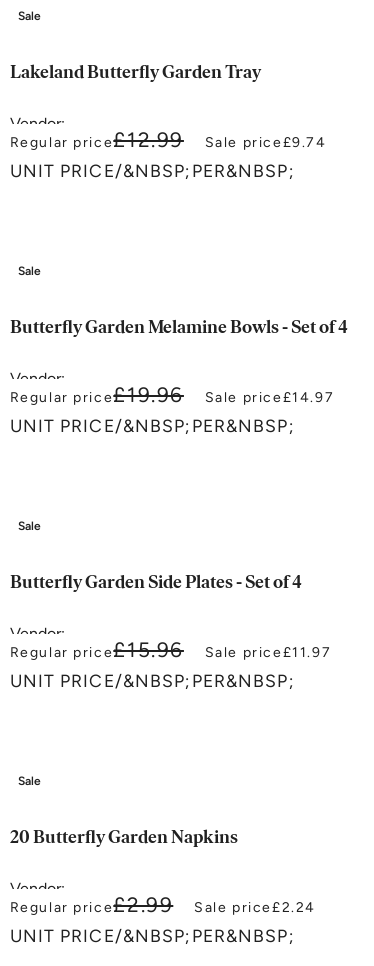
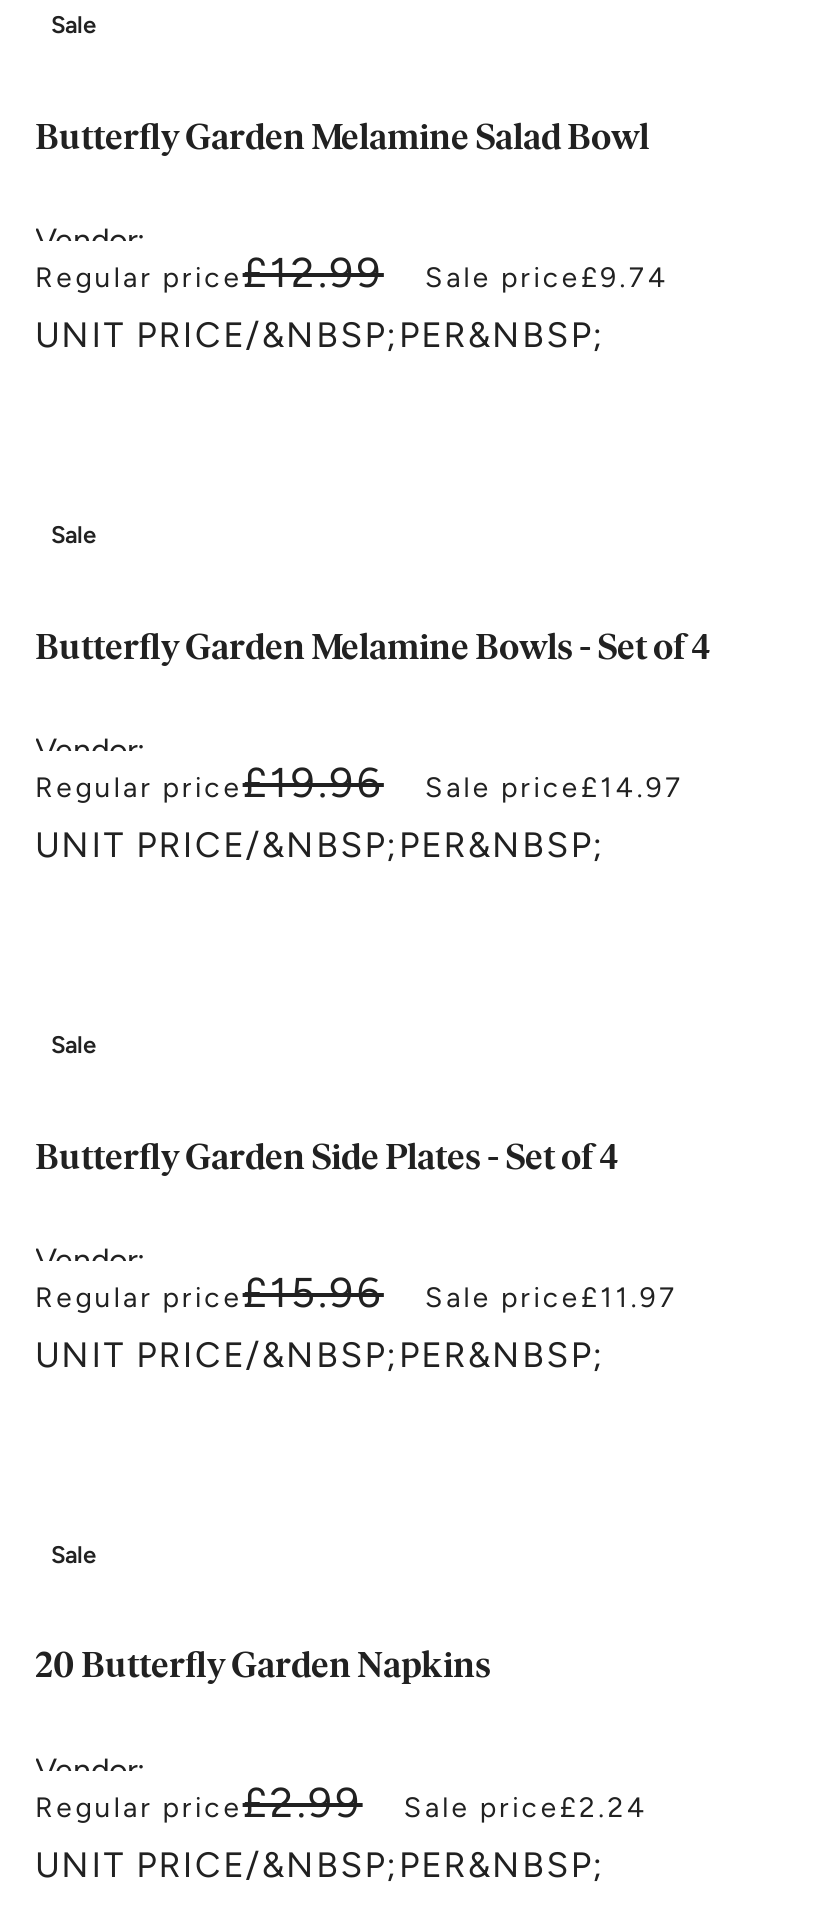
[9,61,260,82] Lakeland Butterfly Garden Tray -> [35,114,649,156] Butterfly Garden Melamine Salad Bowl

